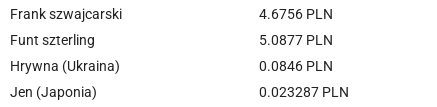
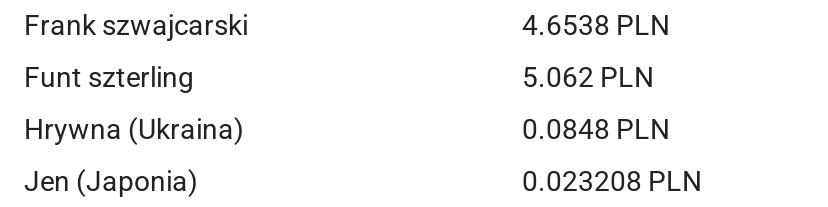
[259,6,333,22] 4.6756 PLN -> [522,9,670,41] 4.6538 PLN
[259,32,333,48] 5.0877 PLN -> [522,61,654,93] 5.062 PLN
[259,58,333,74] 0.0846 PLN -> [522,113,670,145] 0.0848 PLN
[259,84,349,100] 0.023287 PLN -> [522,165,702,197] 0.023208 PLN

